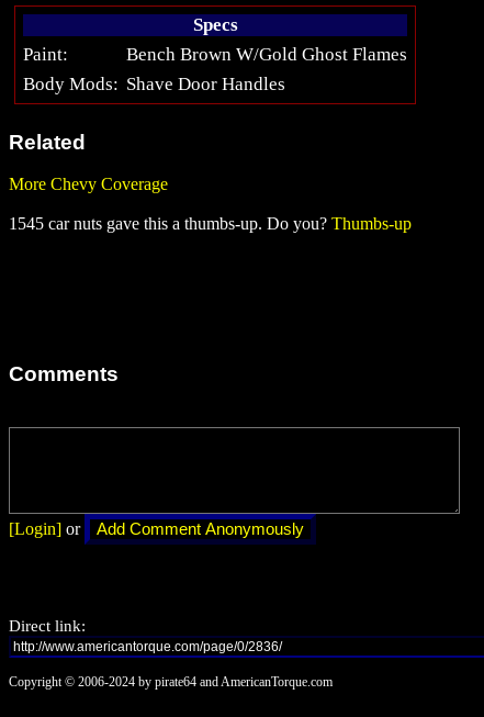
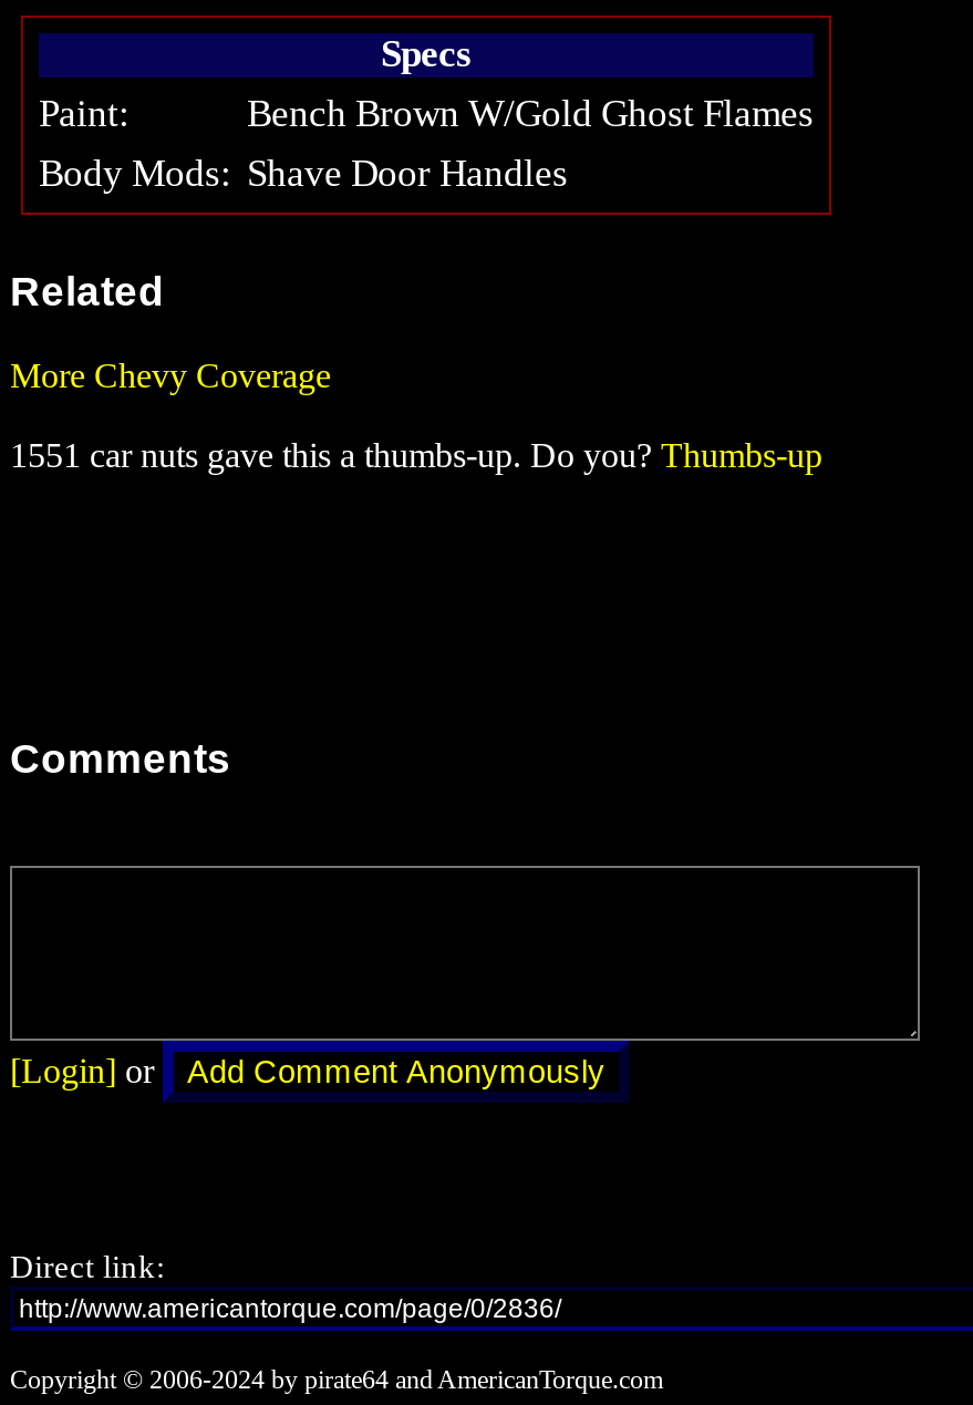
[9,214,412,233] 1545 car nuts gave this a thumbs-up. Do you? Thumbs-up -> [10,437,822,474] 1551 car nuts gave this a thumbs-up. Do you? Thumbs-up

